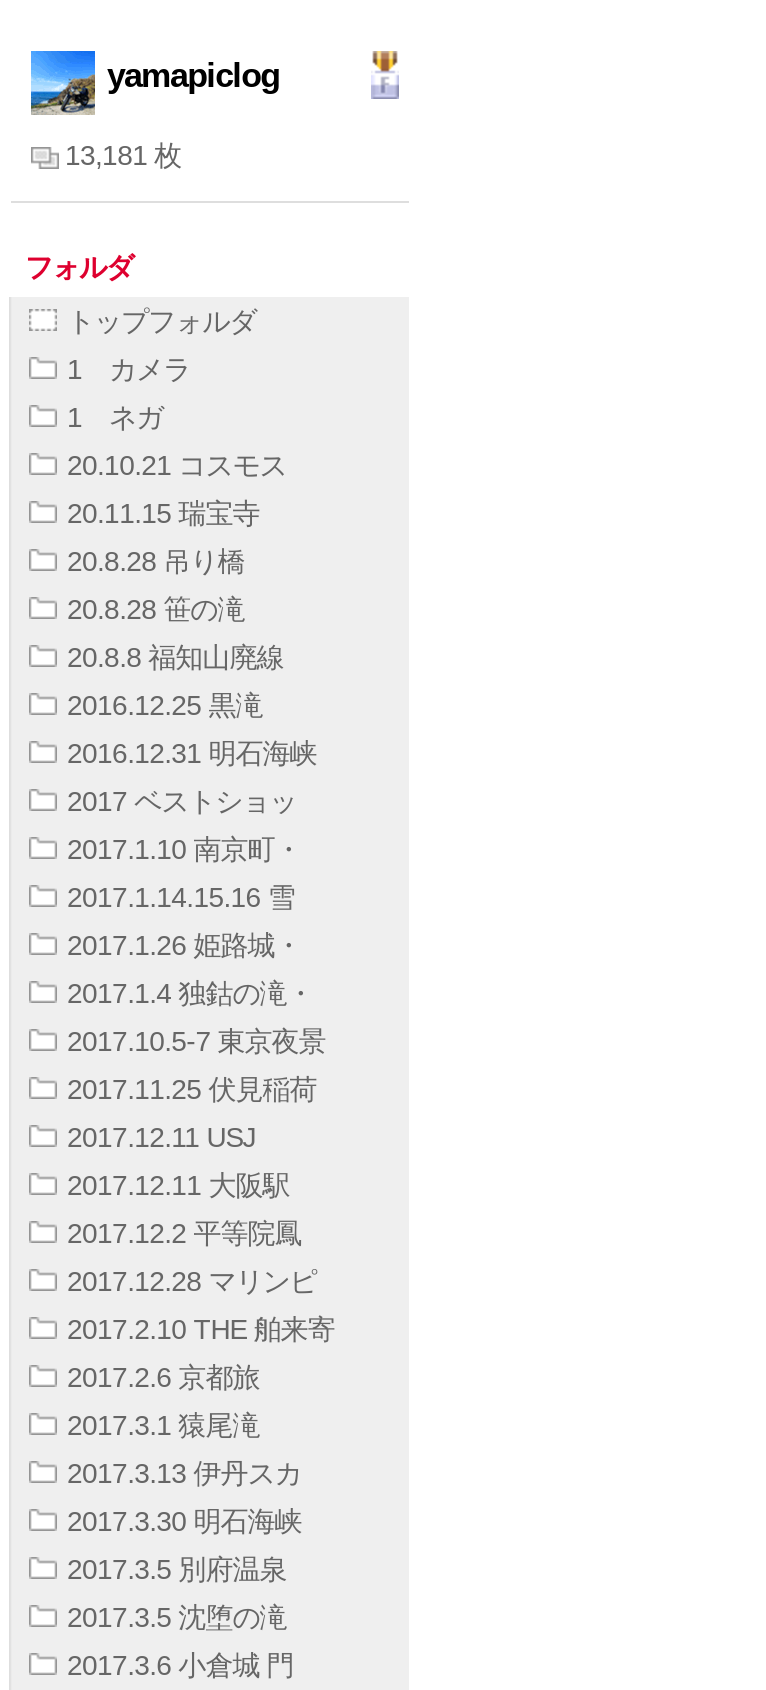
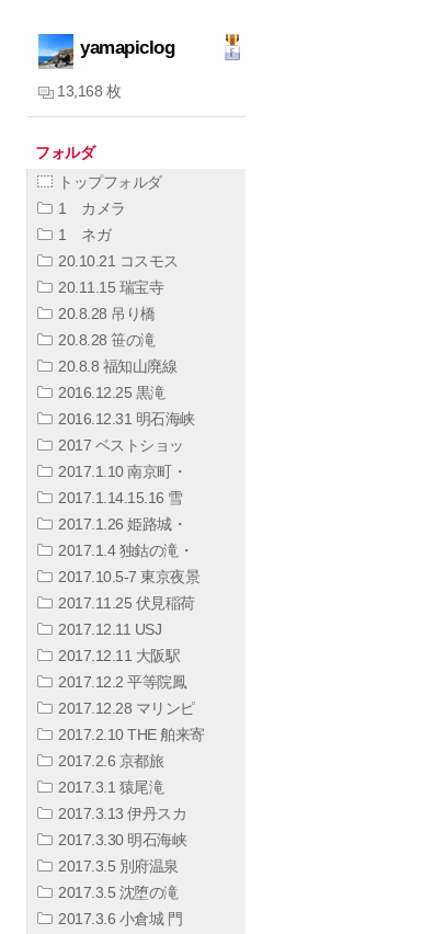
[65,139,181,171] 13,181 枚 -> [57,82,121,100] 13,168 枚

